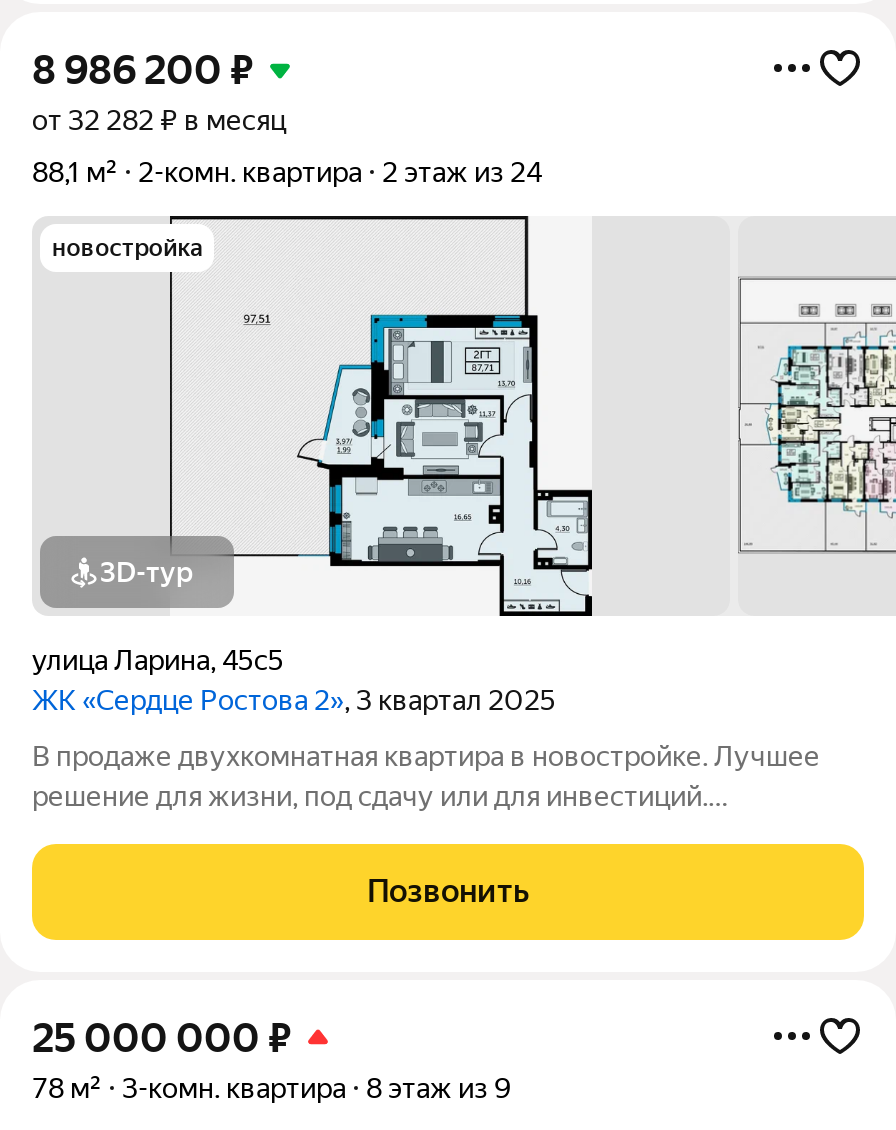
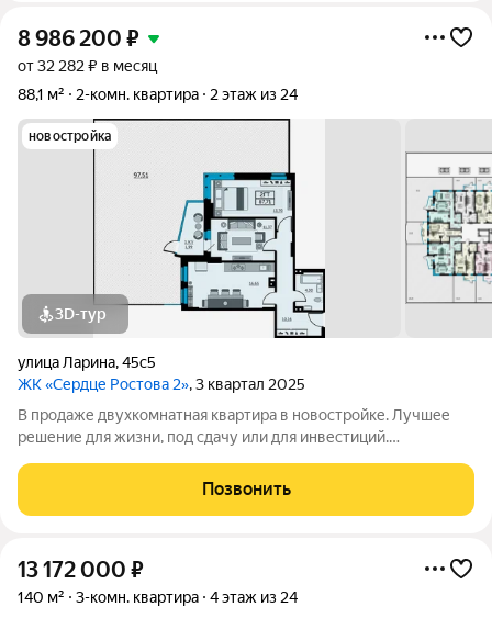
[32,1014,292,1062] 25 000 000 ₽ -> [18,556,144,583] 13 172 000 ₽
[32,1072,102,1104] 78 м² -> [18,588,65,606] 140 м²
[366,1072,512,1104] 8 этаж из 9 -> [210,588,298,606] 4 этаж из 24

